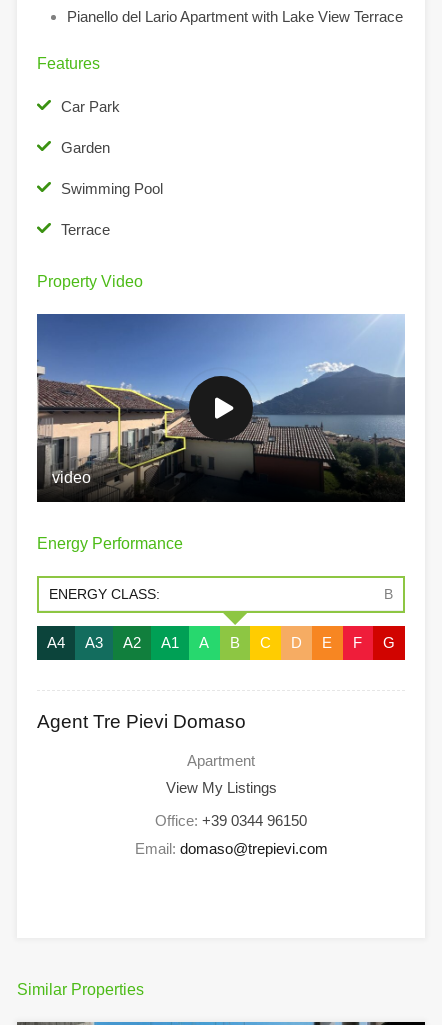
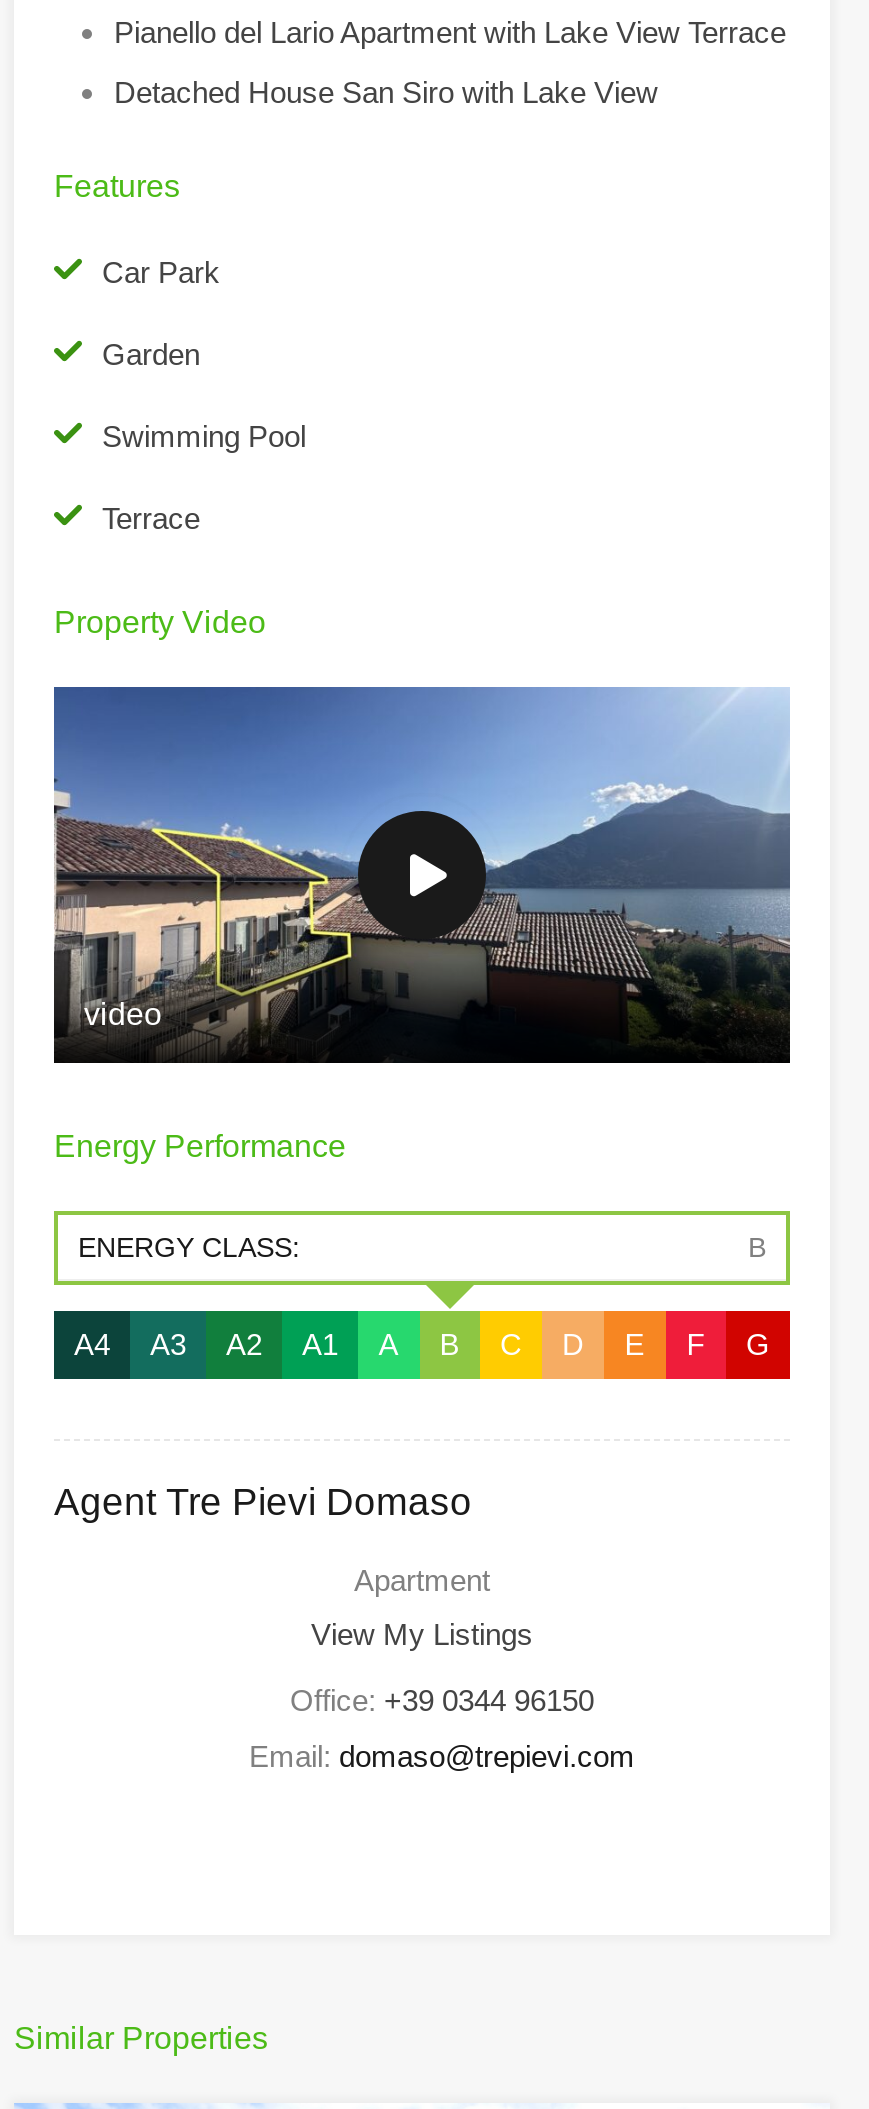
none -> [114,75,658,109] Detached House San Siro with Lake View

